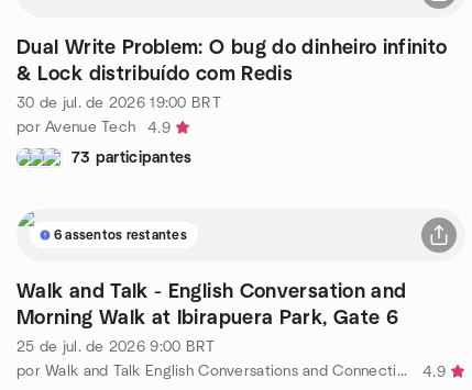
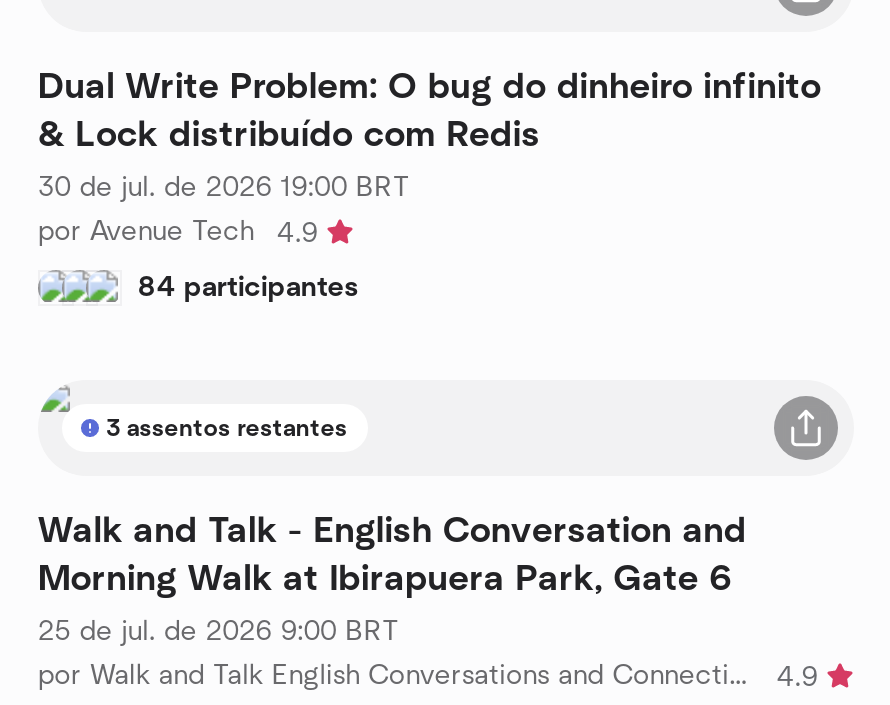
[72,150,192,165] 73 participantes -> [138,273,359,301] 84 participantes
[54,228,187,241] 6 assentos restantes -> [106,415,348,439] 3 assentos restantes

